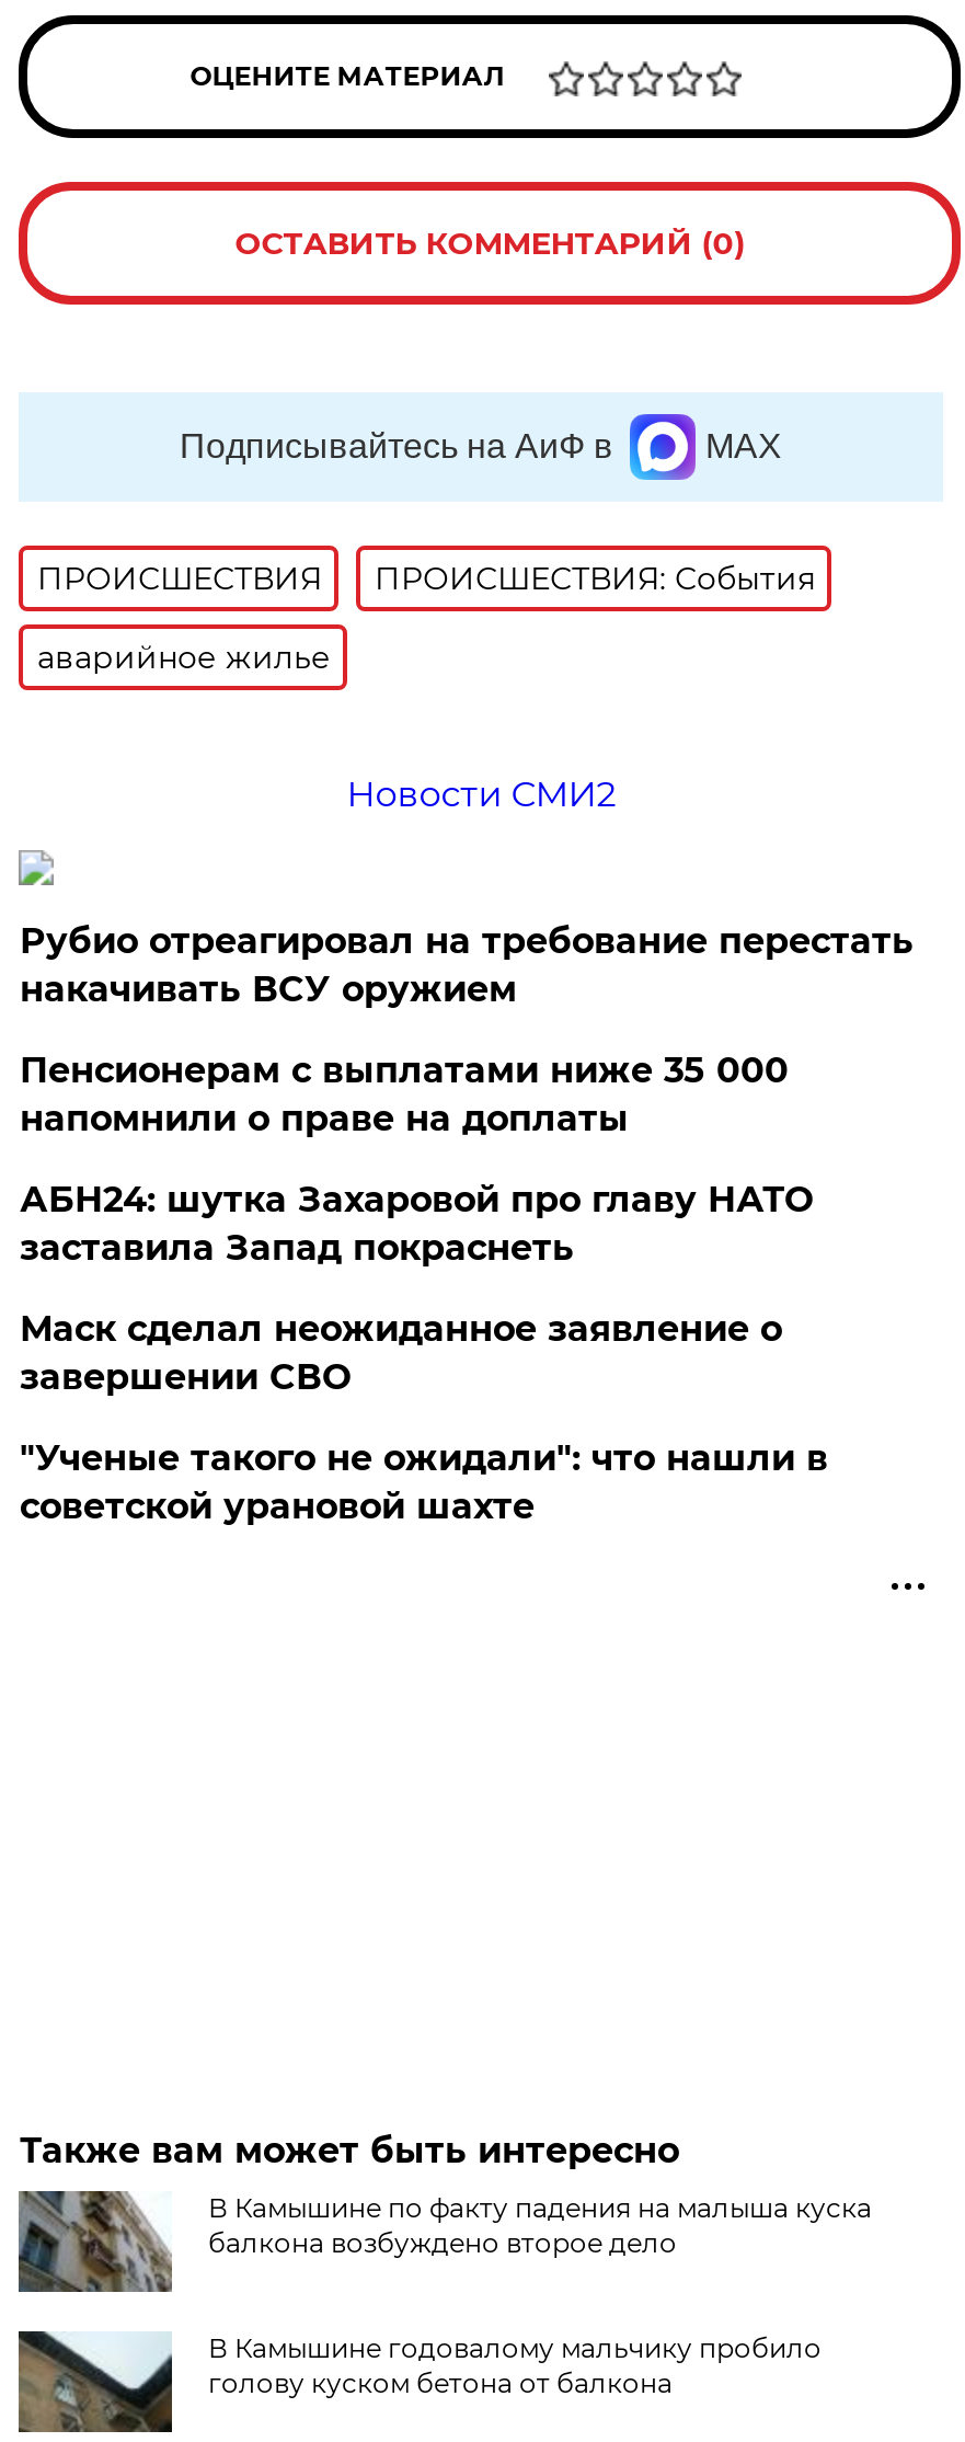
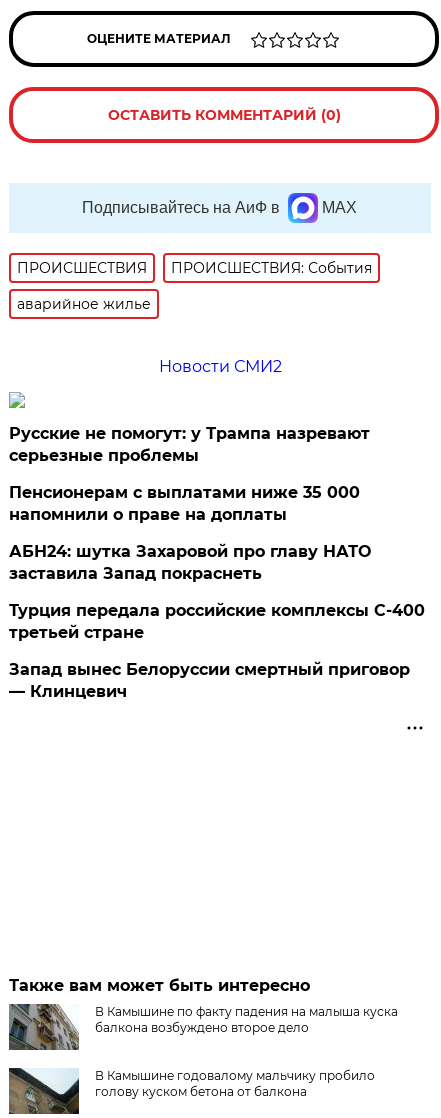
[19,920,913,1010] Рубио отреагировал на требование перестать | накачивать ВСУ оружием -> [9,424,370,465] Русские не помогут: у Трампа назревают | серьезные проблемы
[19,1308,782,1398] Маск сделал неожиданное заявление о | завершении СВО -> [9,601,425,642] Турция передала российские комплексы С-400 | третьей стране
[19,1437,828,1527] "Ученые такого не ожидали": что нашли в | советской урановой шахте -> [9,660,410,701] Запад вынес Белоруссии смертный приговор | — Клинцевич

